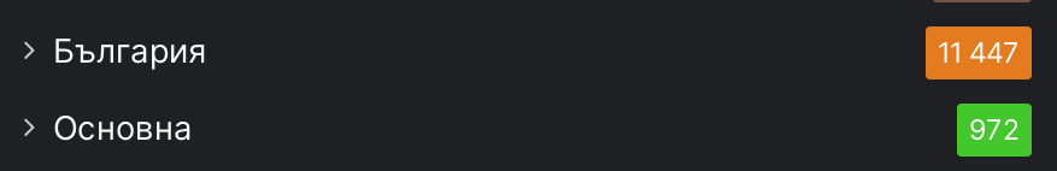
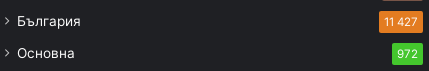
[938,35,1020,69] 11 447 -> [384,15,418,29] 11 427

